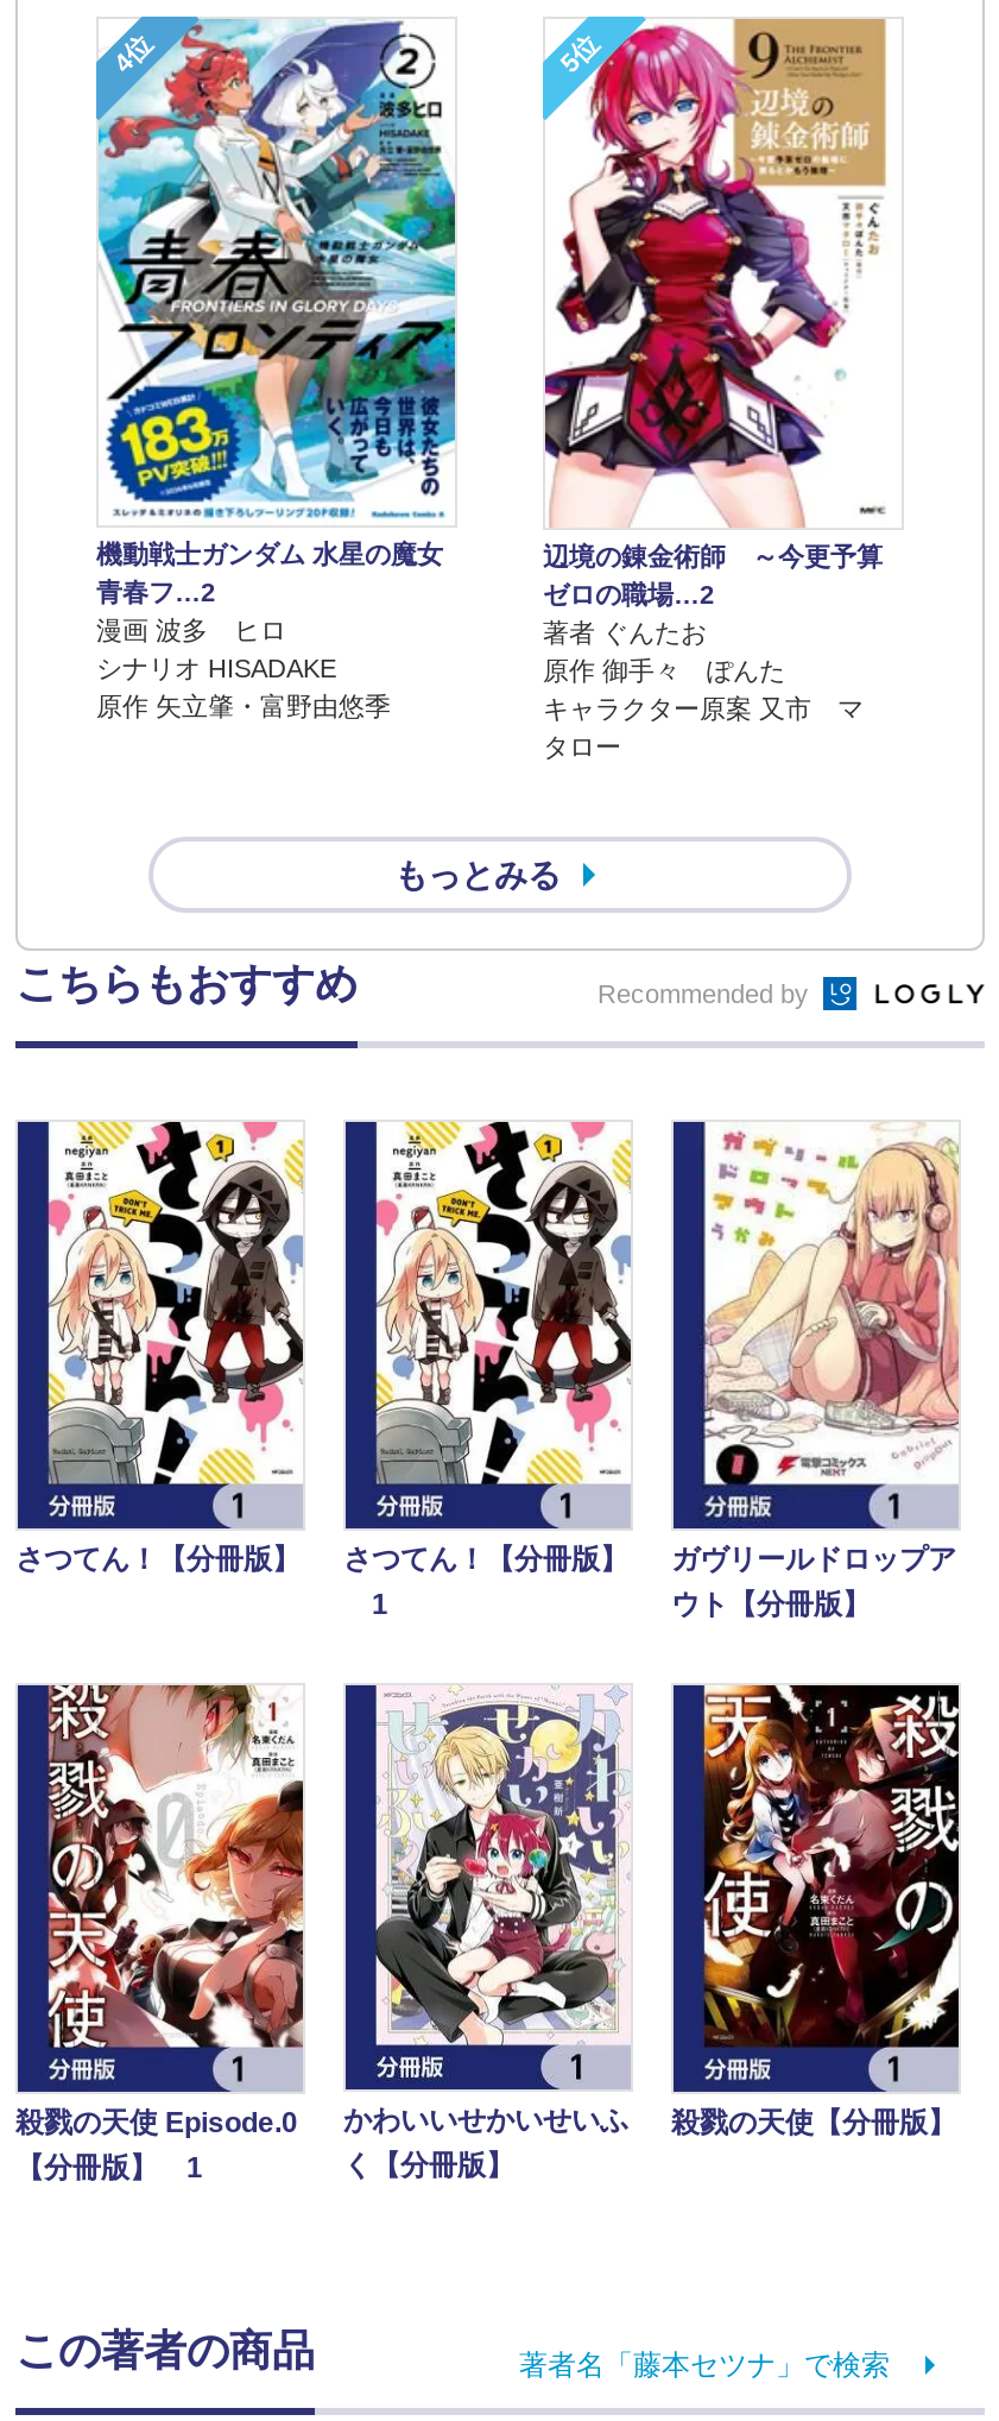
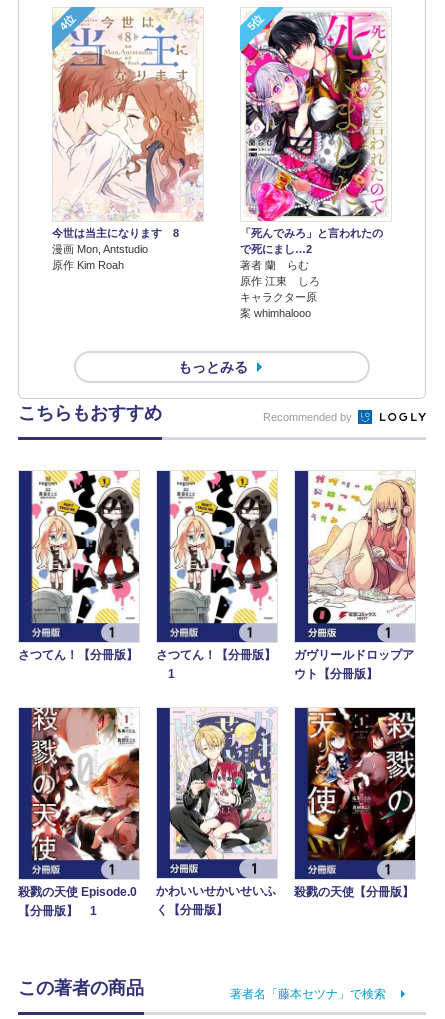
[96,17,457,721] [image] | 機動戦士ガンダム 水星の魔女 | 青春フ…2 | 漫画 波多 ヒロ | シナリオ HISADAKE | 原作 矢立肇・富野由悠季 -> [52,8,203,271] [image] | 今世は当主になります 8 | 漫画 Mon, Antstudio | 原作 Kim Roah
[543,17,892,761] [image] | 辺境の錬金術師 ～今更予算 | ゼロの職場…2 | 著者 ぐんたお | 原作 御手々 ぽんた | キャラクター原案 又市 マ | タロー -> [240,8,388,319] [image] | 「死んでみろ」と言われたの | で死にまし…2 | 著者 蘭 らむ | 原作 江東 しろ | キャラクター原 | 案 whimhalooo

